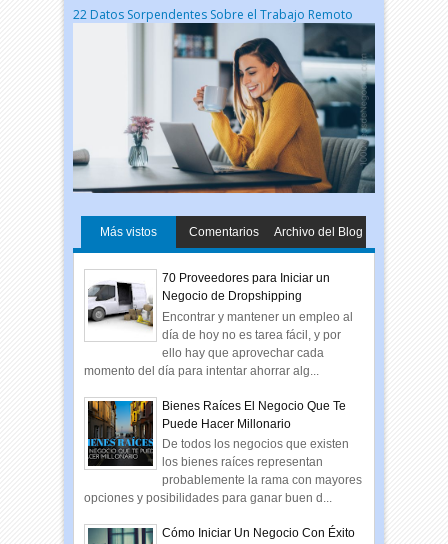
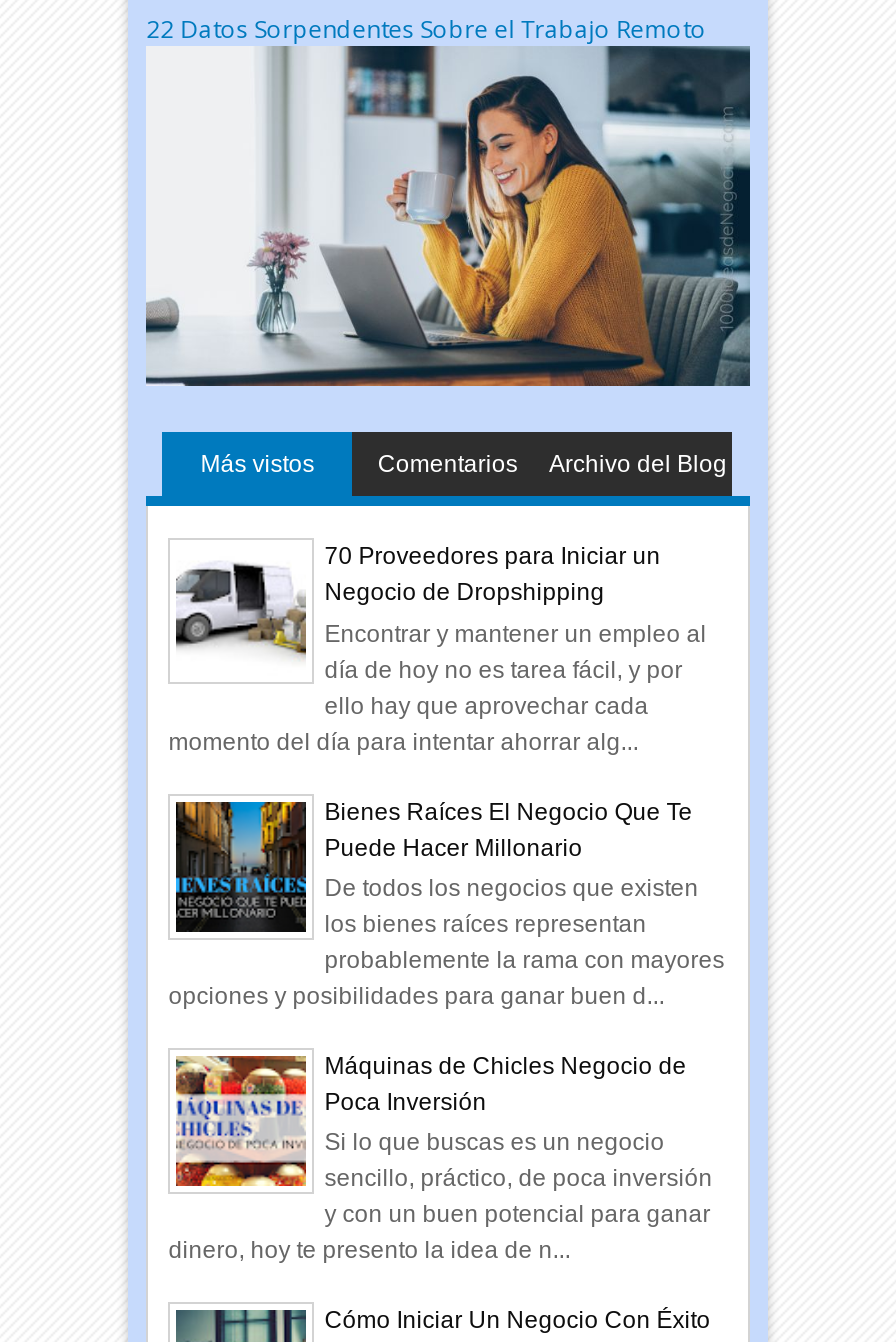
none -> [168,1052,712,1264] [image] | Máquinas de Chicles Negocio de | Poca Inversión | Si lo que buscas es un negocio | sencillo, práctico, de poca inversión | y con un buen potencial para ganar | dinero, hoy te presento la idea de n...

